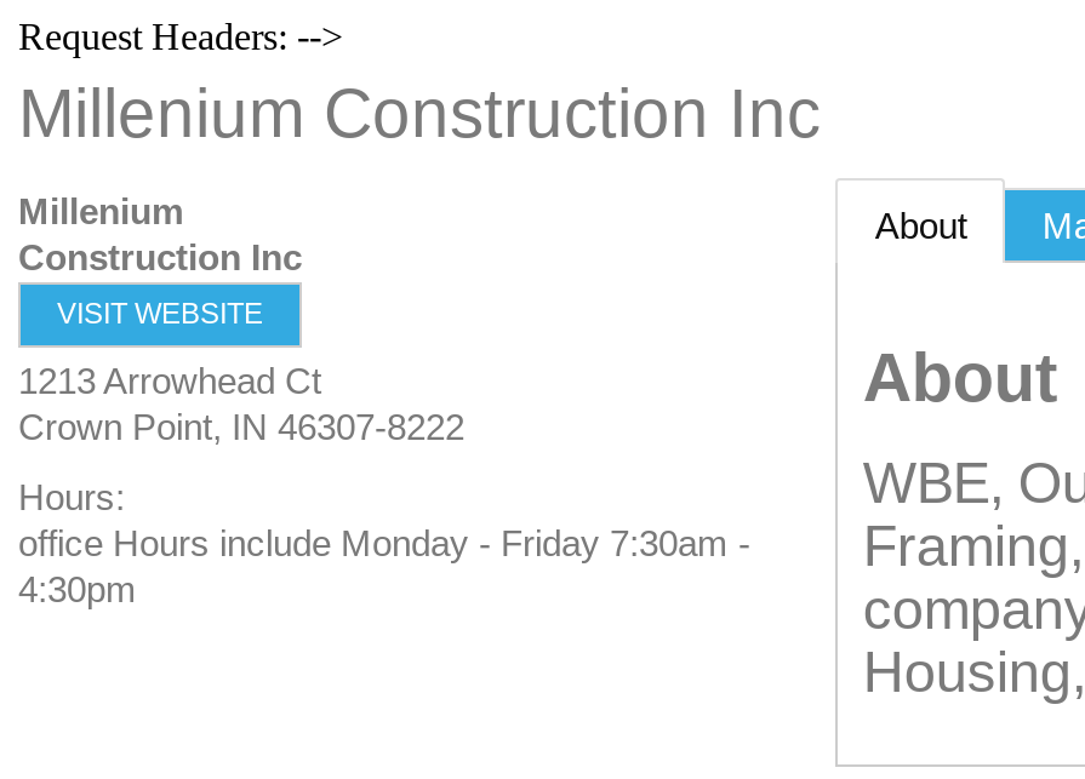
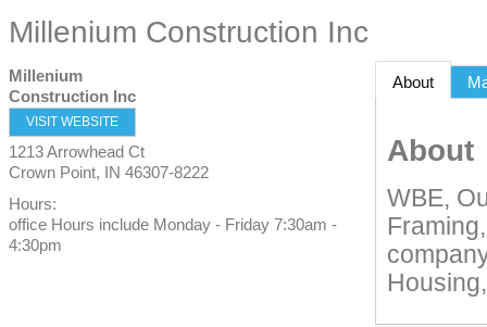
[18,16,343,57] Request Headers: --> -> none

